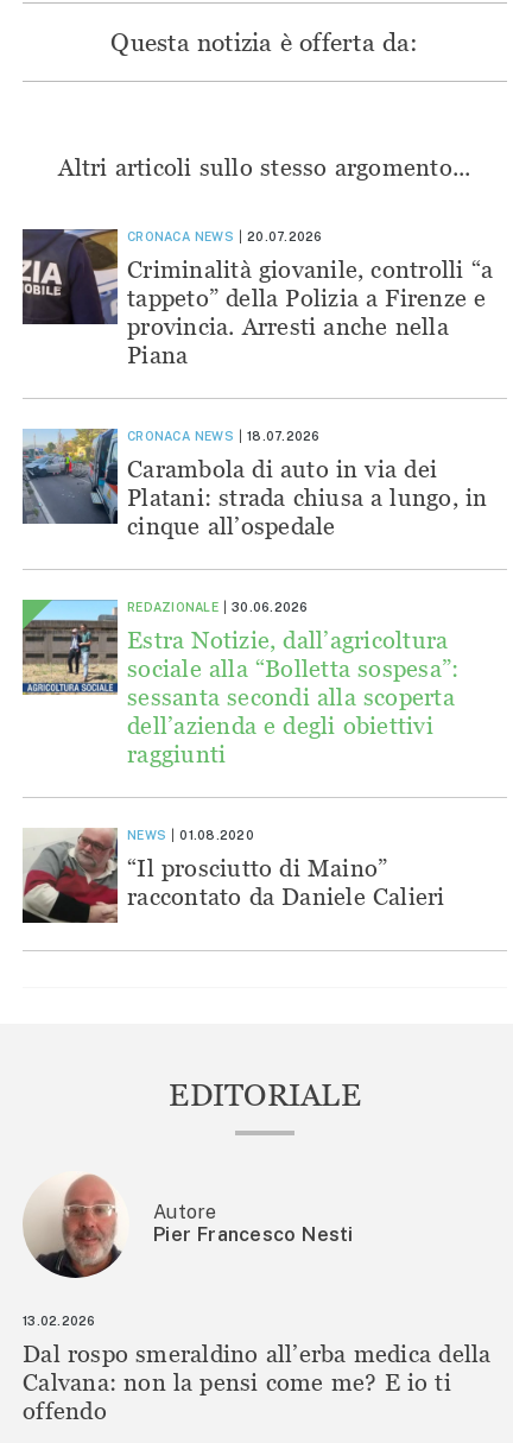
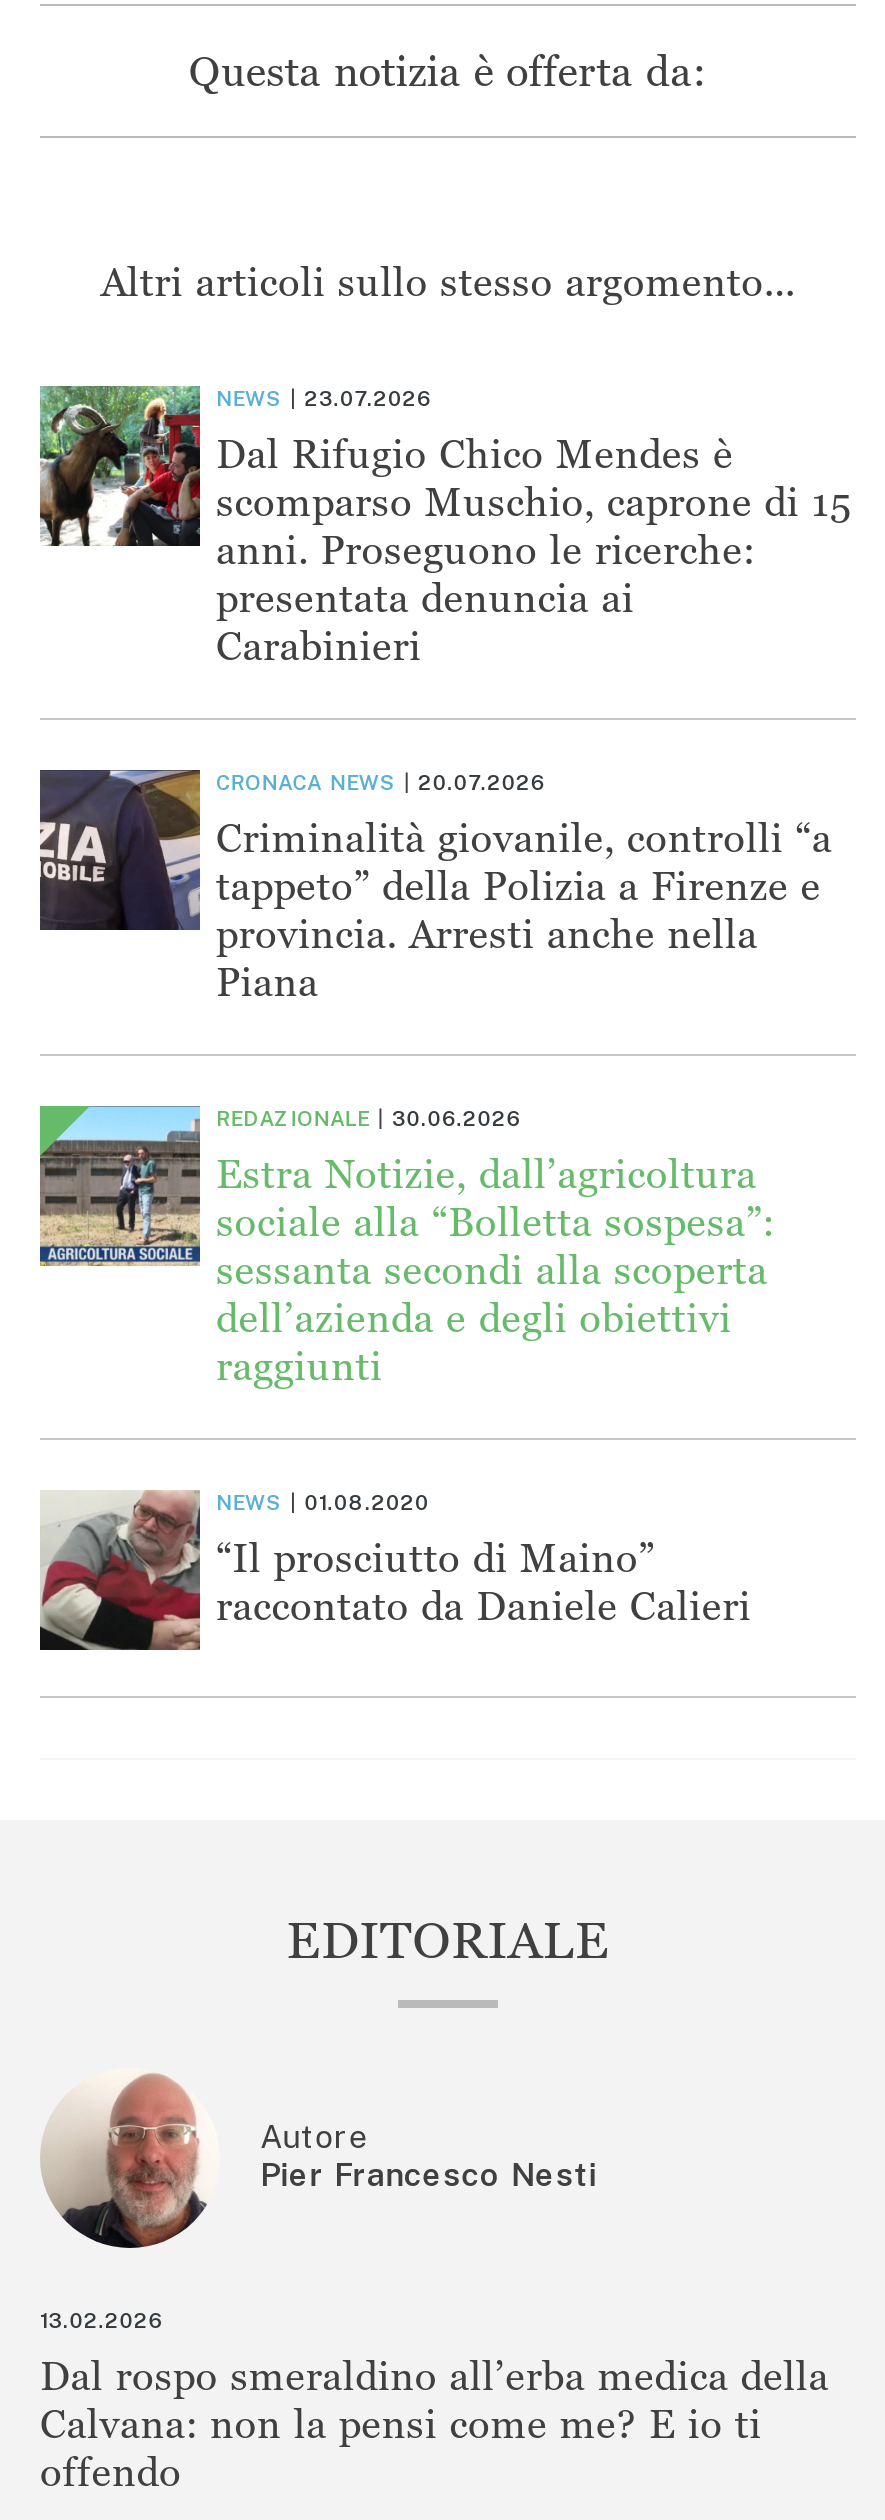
none -> [38,384,852,668] [image] | NEWS | 23.07.2026 | Dal Rifugio Chico Mendes è | scomparso Muschio, caprone di 15 | anni. Proseguono le ricerche: | presentata denuncia ai | Carabinieri
moved [20,228,493,368] -> [36,768,832,1004]: [image] | CRONACA NEWS | 20.07.2026 | Criminalità giovanile, controlli “a | tappeto” della Polizia a Firenze e | provincia. Arresti anche nella | Piana
[21,428,487,539] [image] | CRONACA NEWS | 18.07.2026 | Carambola di auto in via dei | Platani: strada chiusa a lungo, in | cinque all’ospedale -> none

